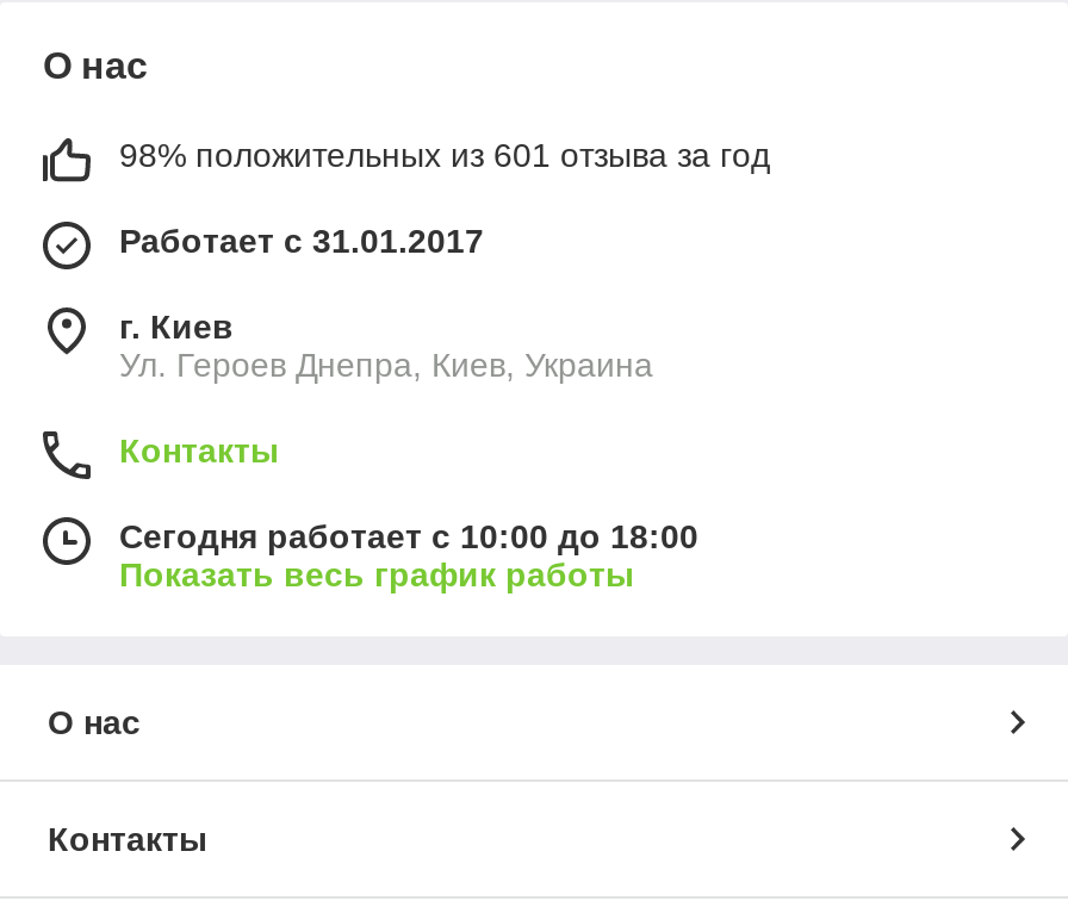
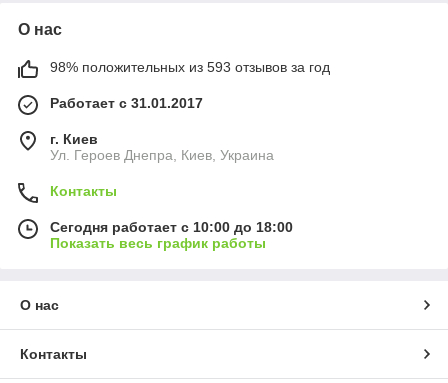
[119,137,770,175] 98% положительных из 601 отзыва за год -> [50,59,330,75] 98% положительных из 593 отзывов за год

